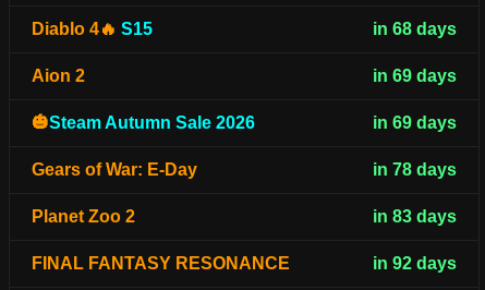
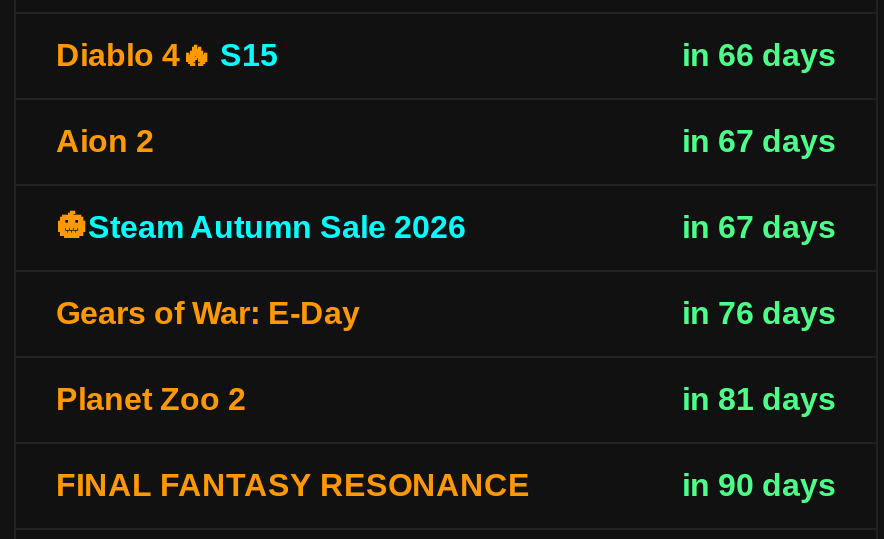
[373,20,457,38] in 68 days -> [682,38,836,72] in 66 days
[373,67,457,85] in 69 days -> [682,124,836,158] in 67 days
[373,113,457,132] in 69 days -> [682,210,836,244] in 67 days
[373,160,457,179] in 78 days -> [682,296,836,330] in 76 days
[373,207,457,226] in 83 days -> [682,382,836,416] in 81 days
[373,254,457,273] in 92 days -> [682,468,836,502] in 90 days

